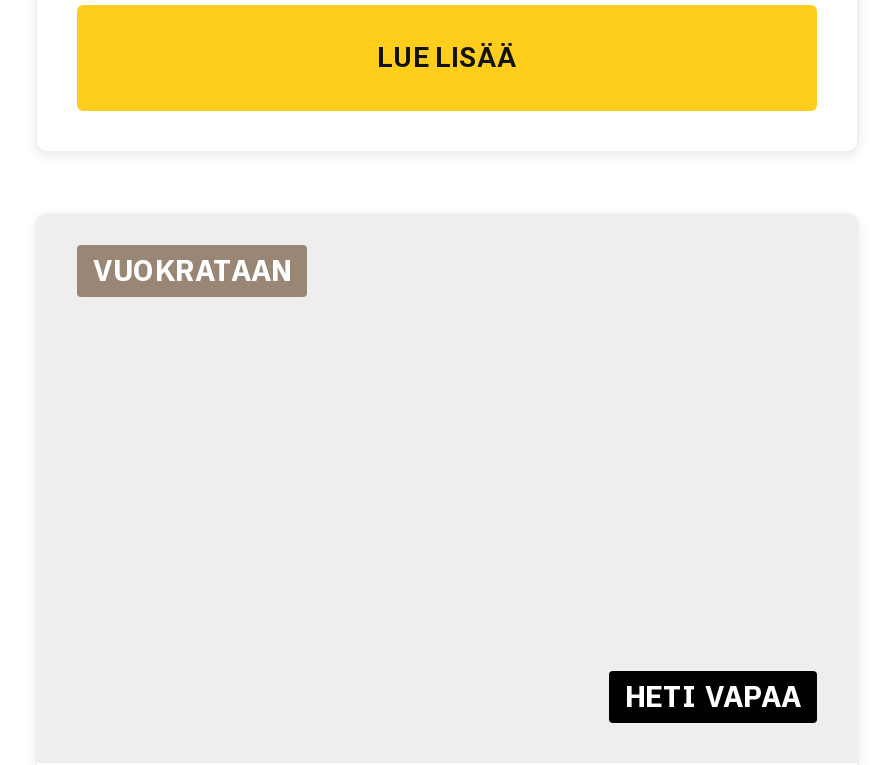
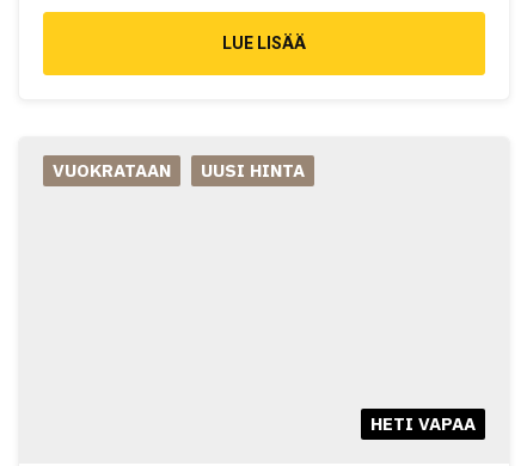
none -> [201,159,305,181] UUSI HINTA

